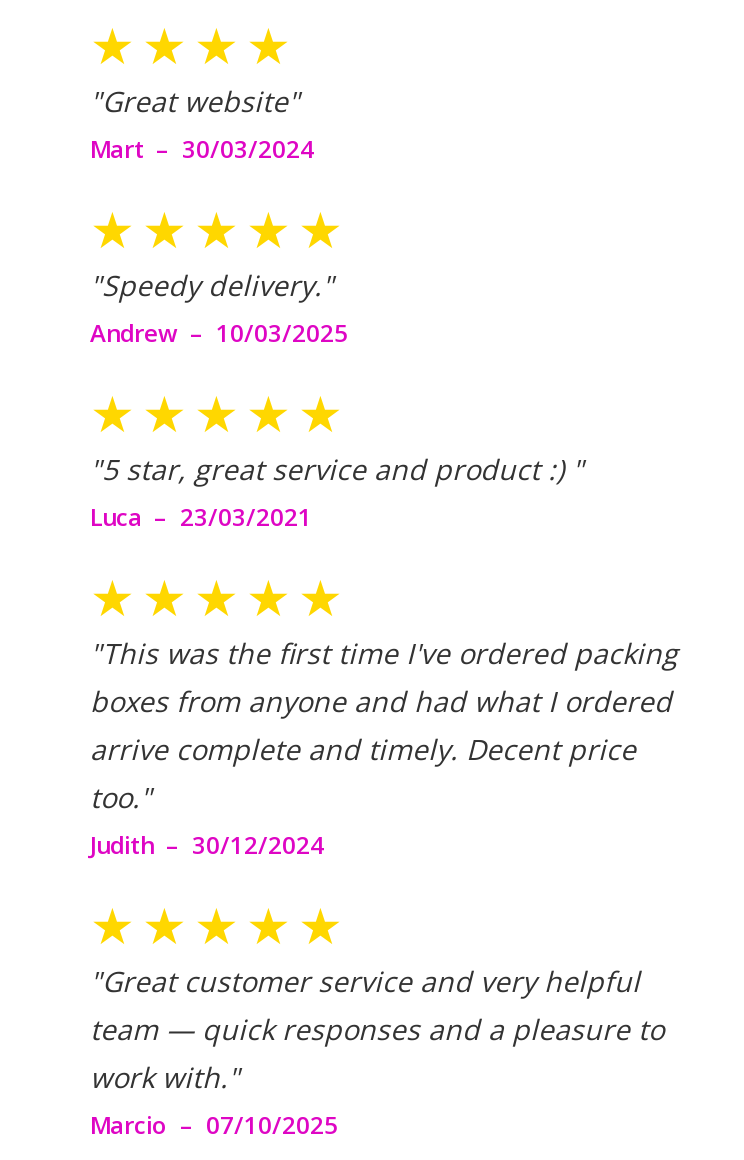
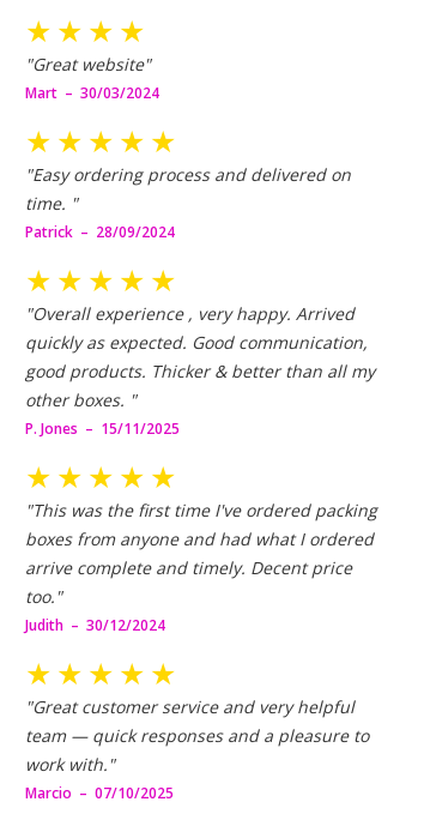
[90,266,348,350] "Speedy delivery." | Andrew – 10/03/2025 -> [25,163,351,242] "Easy ordering process and delivered on | time. " | Patrick – 28/09/2024
[90,450,584,534] "5 star, great service and product :) " | Luca – 23/03/2021 -> [25,302,375,439] "Overall experience , very happy. Arrived | quickly as expected. Good communication, | good products. Thicker & better than all my | other boxes. " | P. Jones – 15/11/2025

